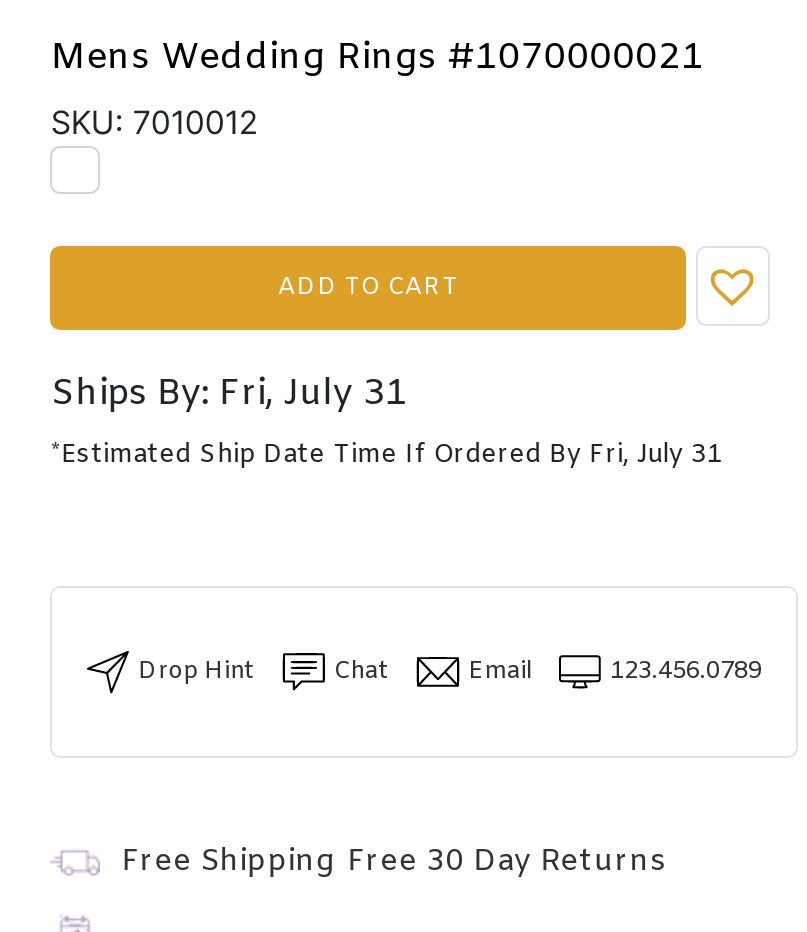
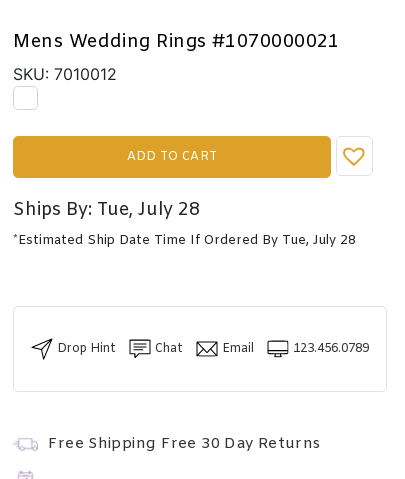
[51,370,407,418] Ships By: Fri, July 31 -> [13,198,200,222] Ships By: Tue, July 28
[51,438,723,472] *Estimated Ship Date Time If Ordered By Fri, July 31 -> [13,232,356,249] *Estimated Ship Date Time If Ordered By Tue, July 28

